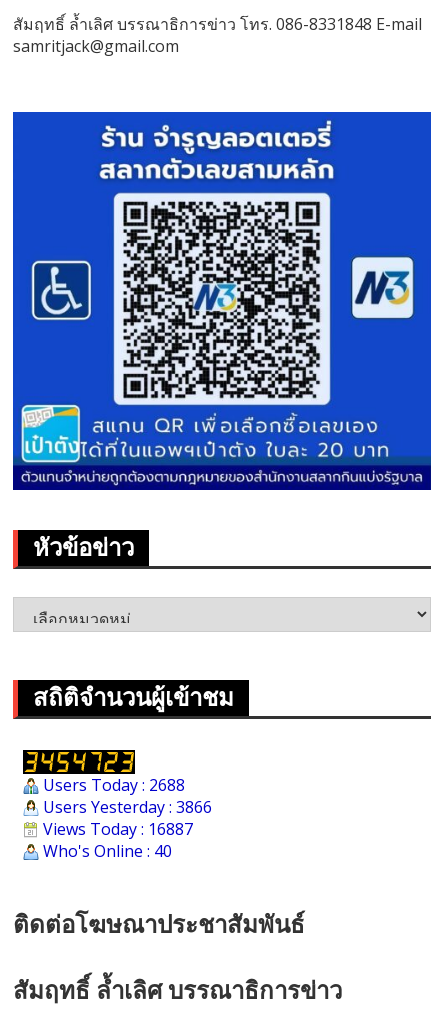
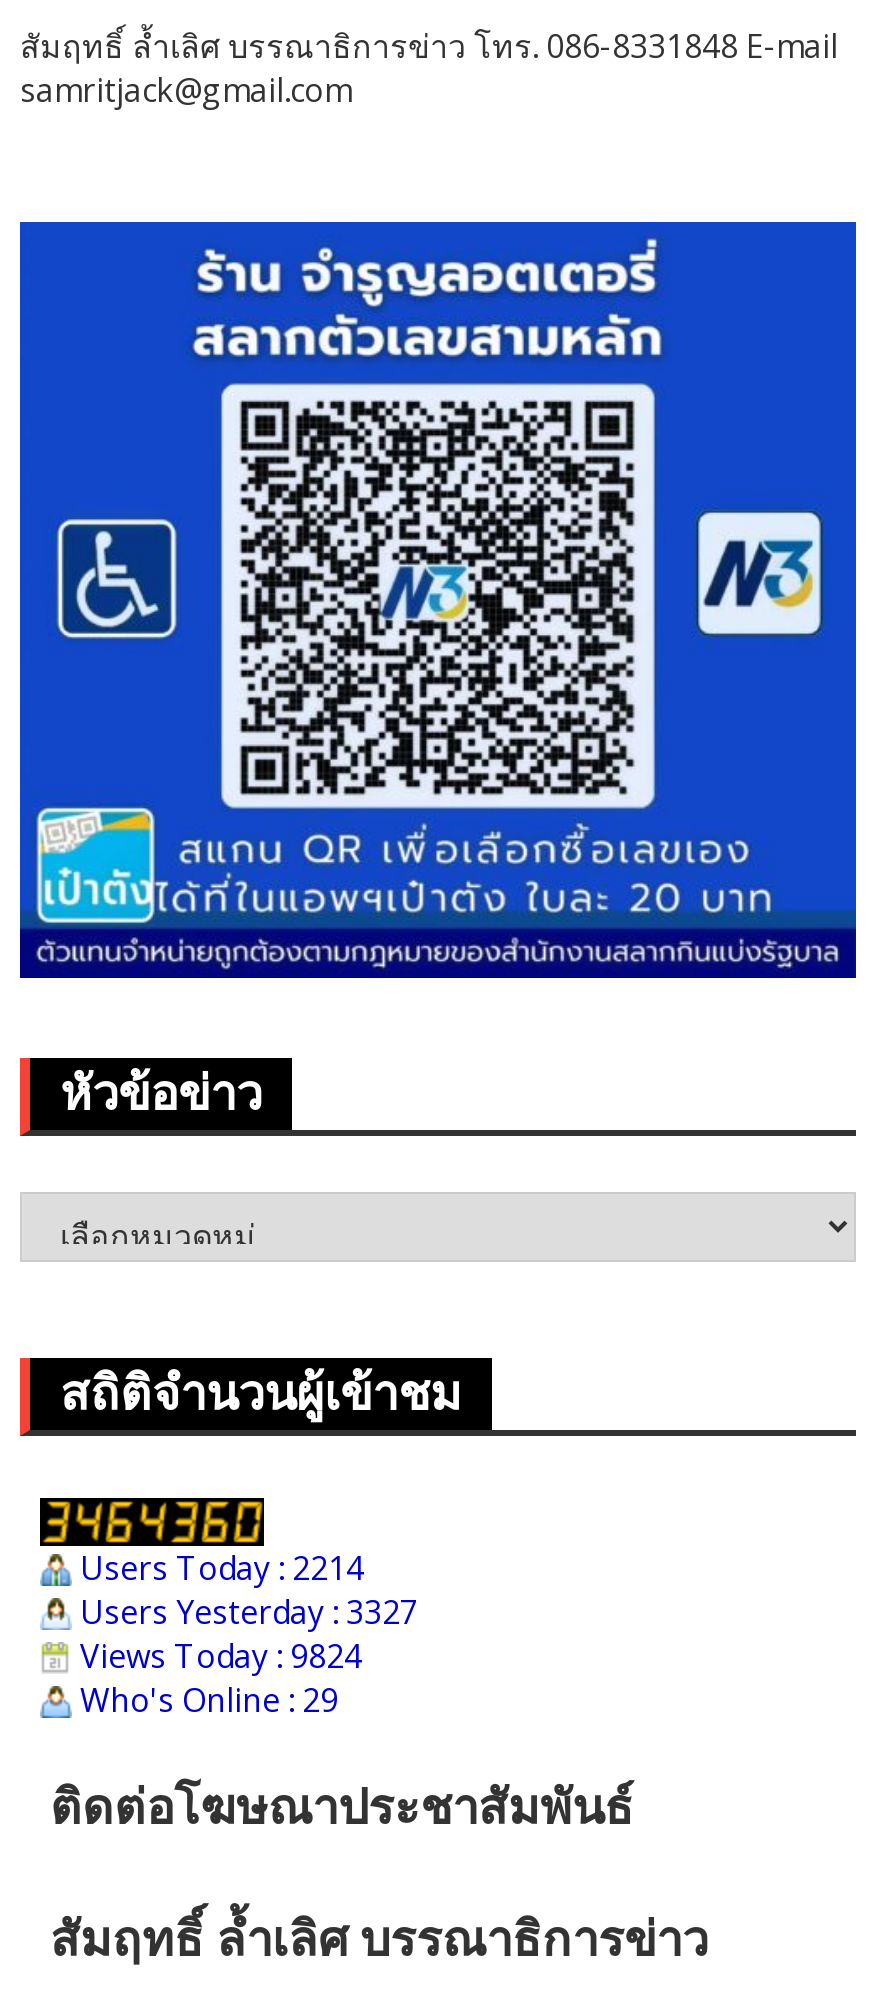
[39,774,185,796] Users Today : 2688 -> [72,1545,364,1589] Users Today : 2214
[39,796,212,818] Users Yesterday : 3866 -> [72,1589,418,1633] Users Yesterday : 3327
[39,818,193,840] Views Today : 16887 -> [72,1633,362,1677] Views Today : 9824
[39,840,172,862] Who's Online : 40 -> [72,1677,338,1721] Who's Online : 29

